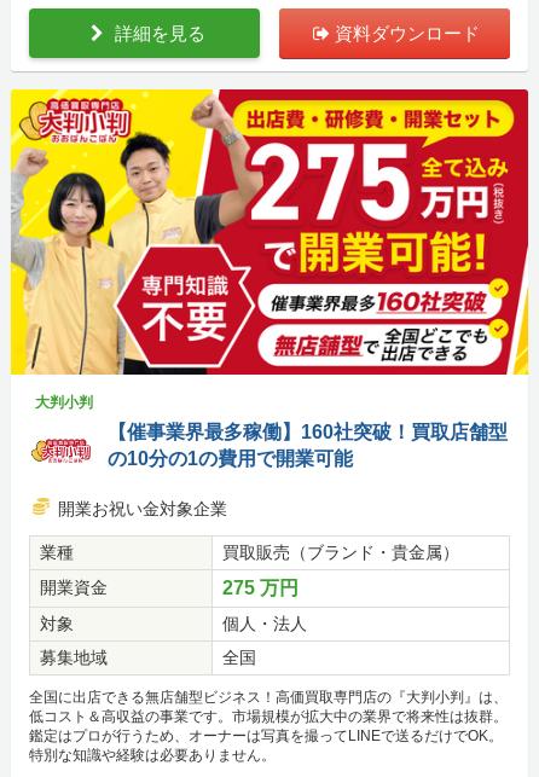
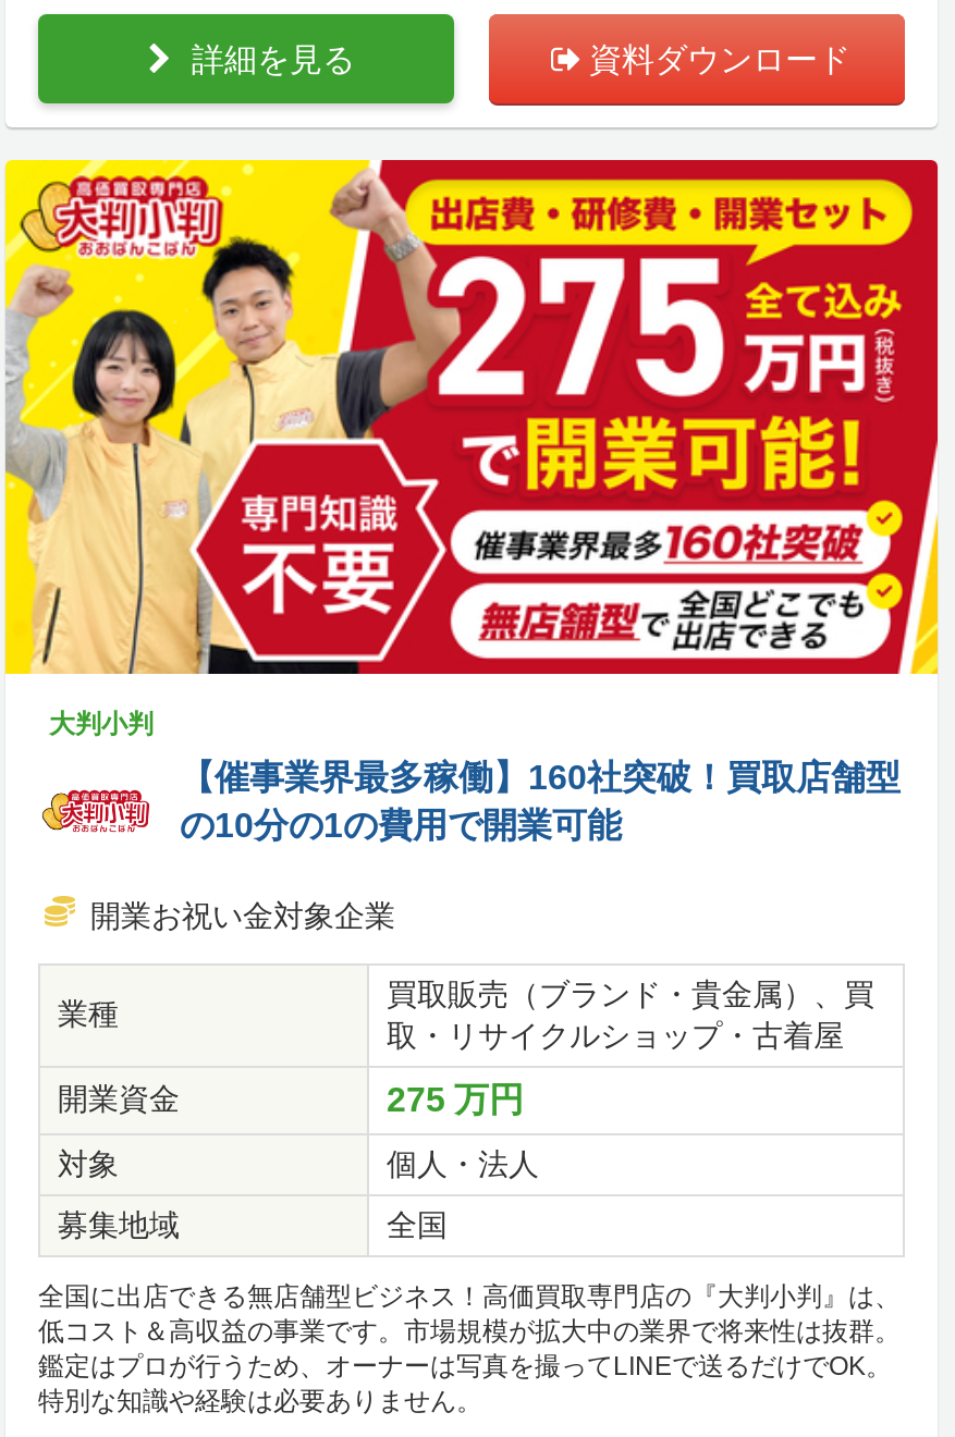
[222,543,459,562] 買取販売（ブランド・貴金属） -> [387,977,874,1054] 買取販売（ブランド・貴金属）、買 | 取・リサイクルショップ・古着屋

